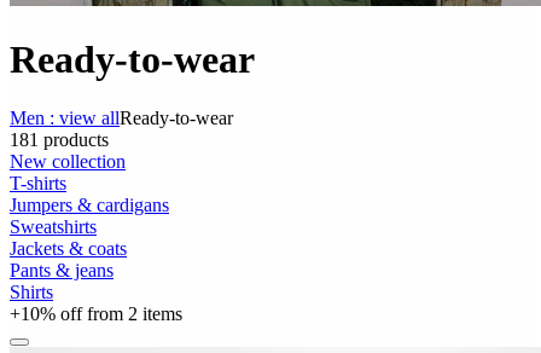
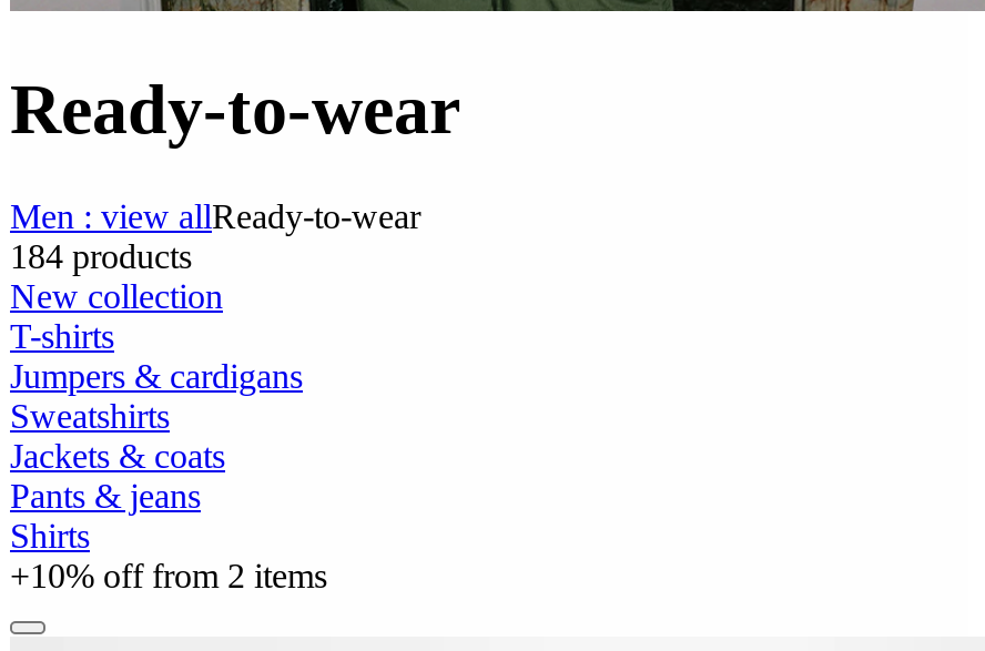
[10,130,109,150] 181 products -> [10,238,192,275] 184 products

